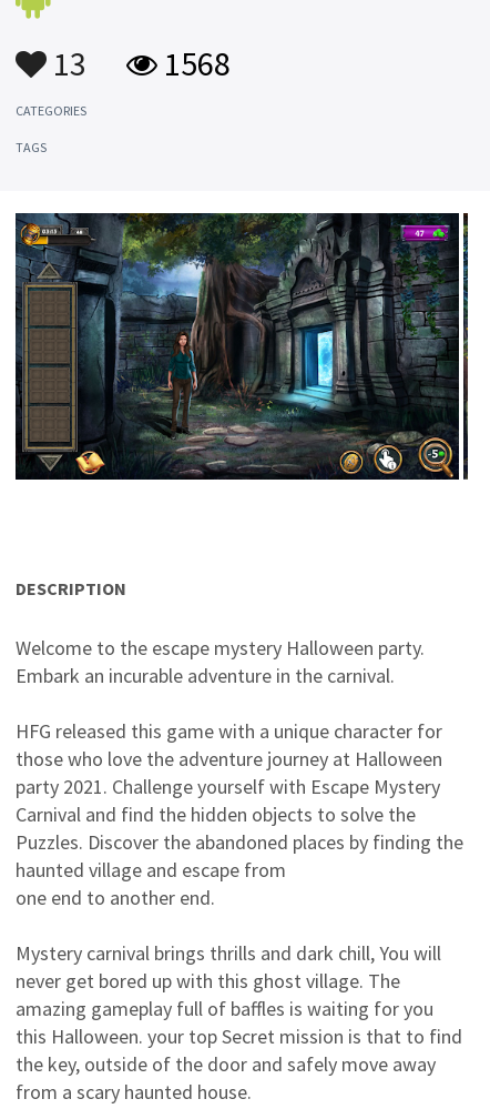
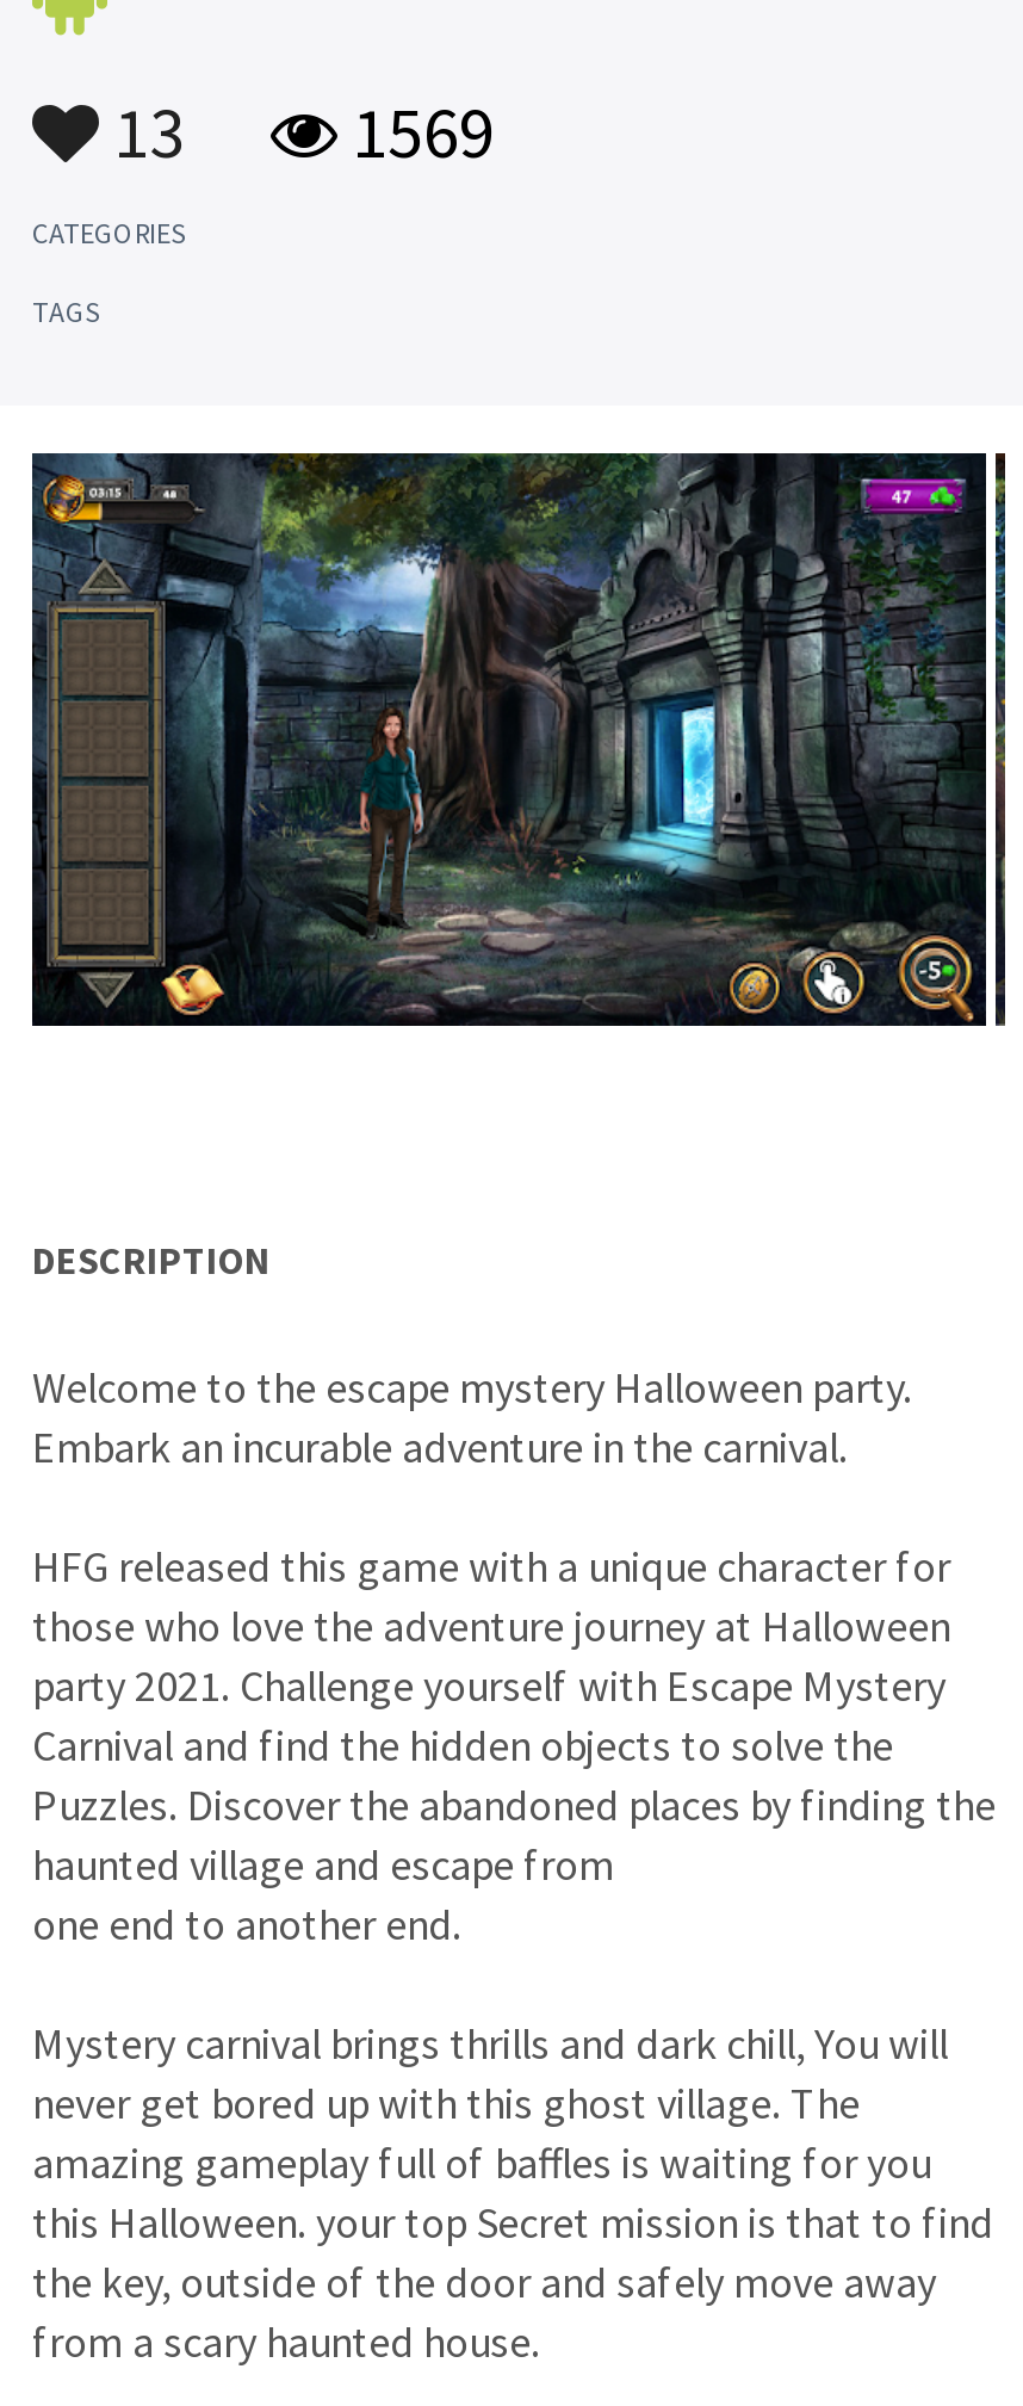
[47,42,231,84] 13 1568 -> [99,85,495,176] 13 1569

